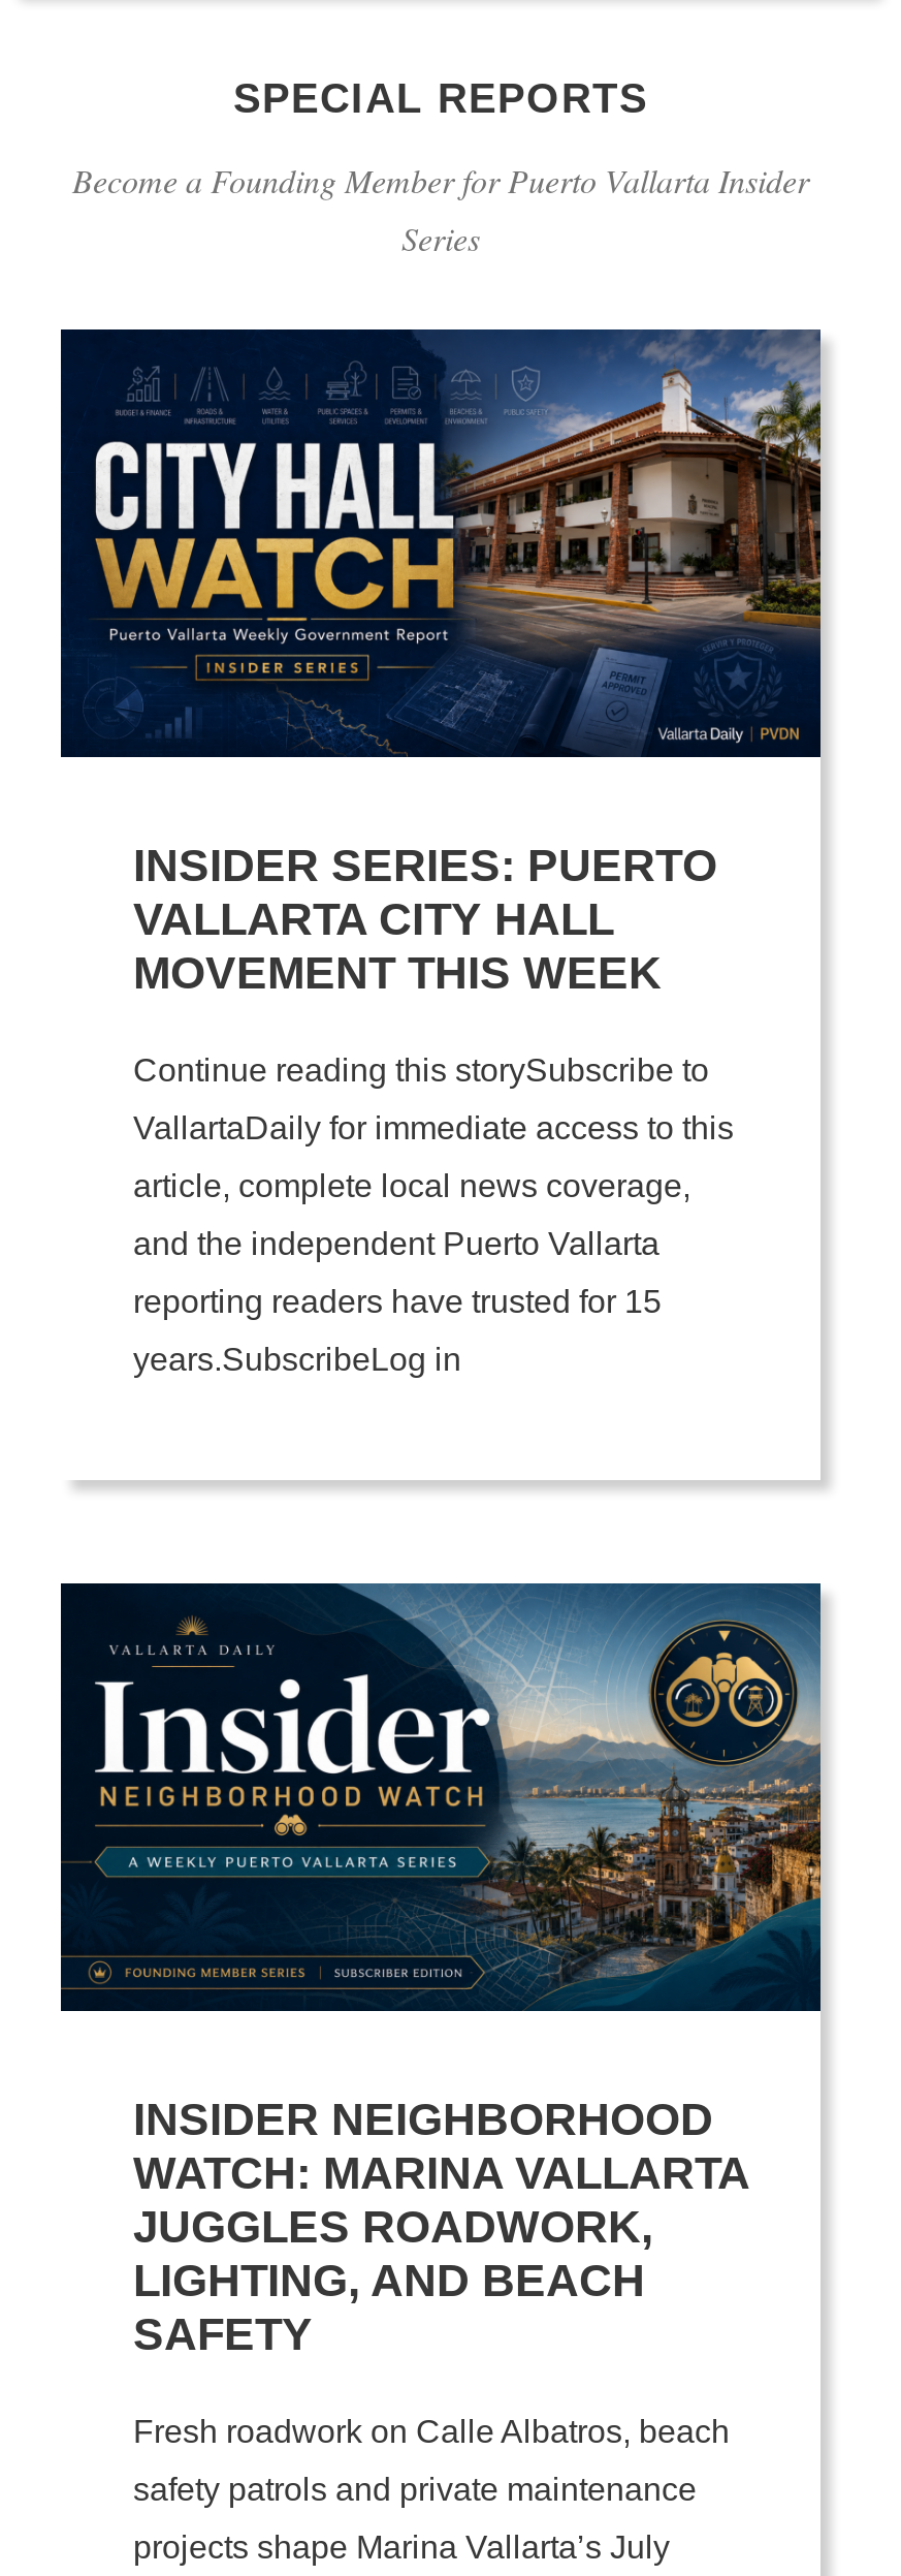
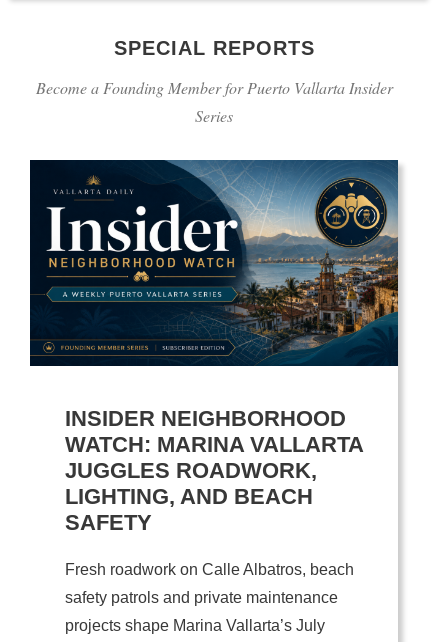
[65,328,823,1377] [image] | INSIDER SERIES: PUERTO | VALLARTA CITY HALL | MOVEMENT THIS WEEK | Continue reading this storySubscribe to | VallartaDaily for immediate access to this | article, complete local news coverage, | and the independent Puerto Vallarta | reporting readers have trusted for 15 | years.SubscribeLog in -> none

